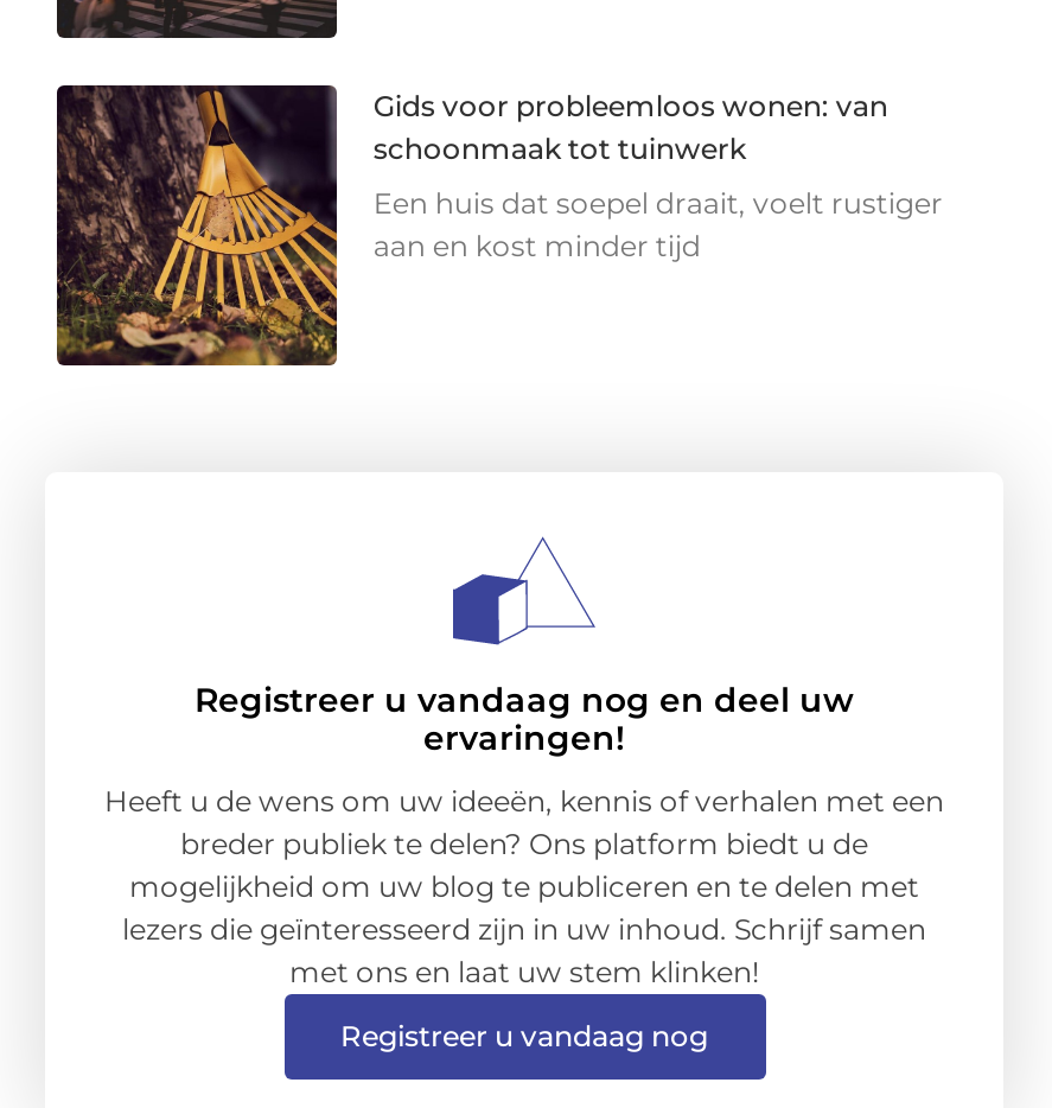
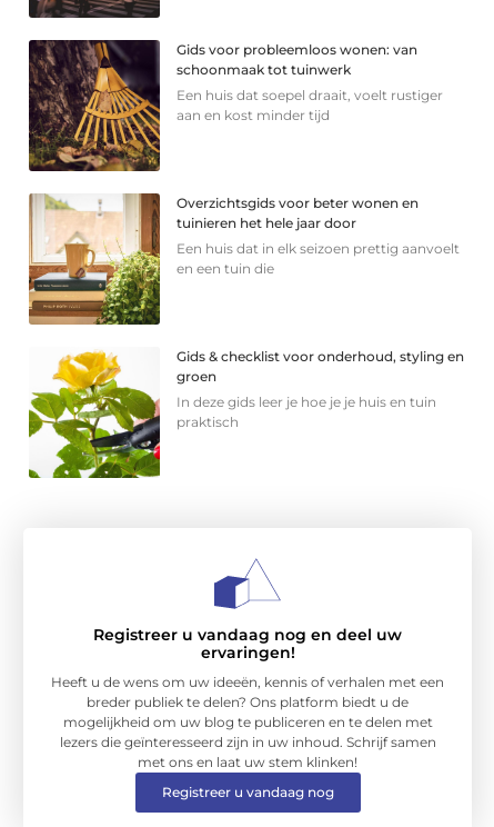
none -> [28,192,460,326] [image] | Overzichtsgids voor beter wonen en | tuinieren het hele jaar door | Een huis dat in elk seizoen prettig aanvoelt | en een tuin die
none -> [28,348,464,479] [image] | Gids & checklist voor onderhoud, styling en | groen | In deze gids leer je hoe je je huis en tuin | praktisch

